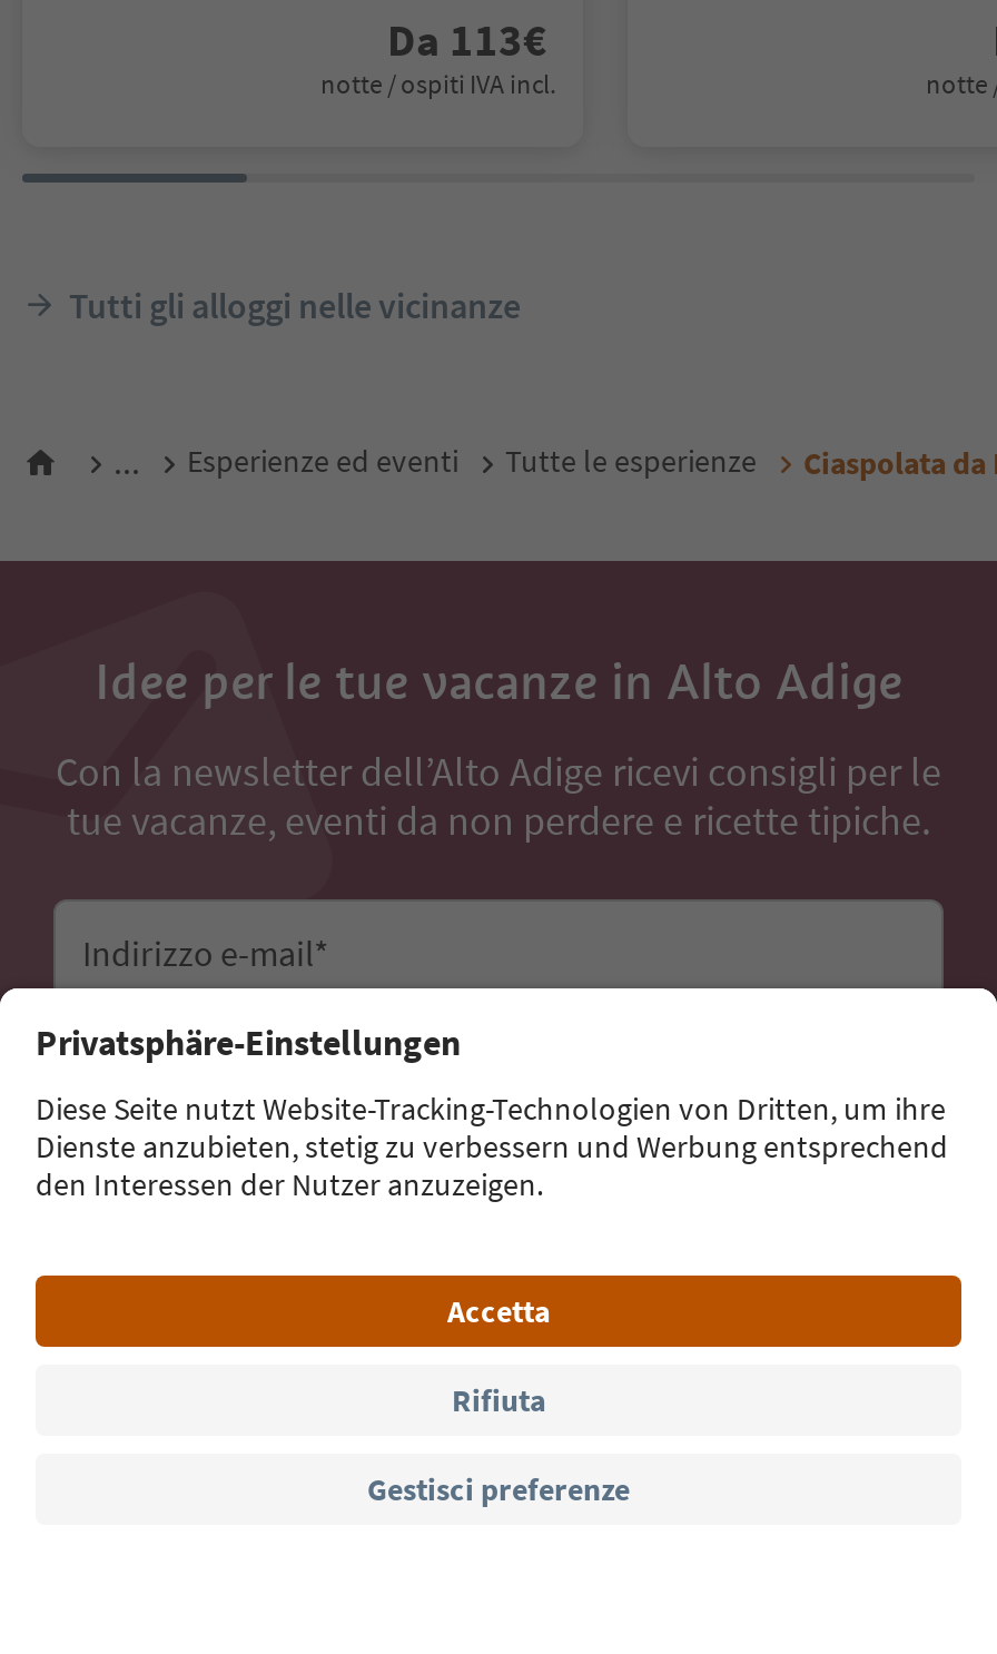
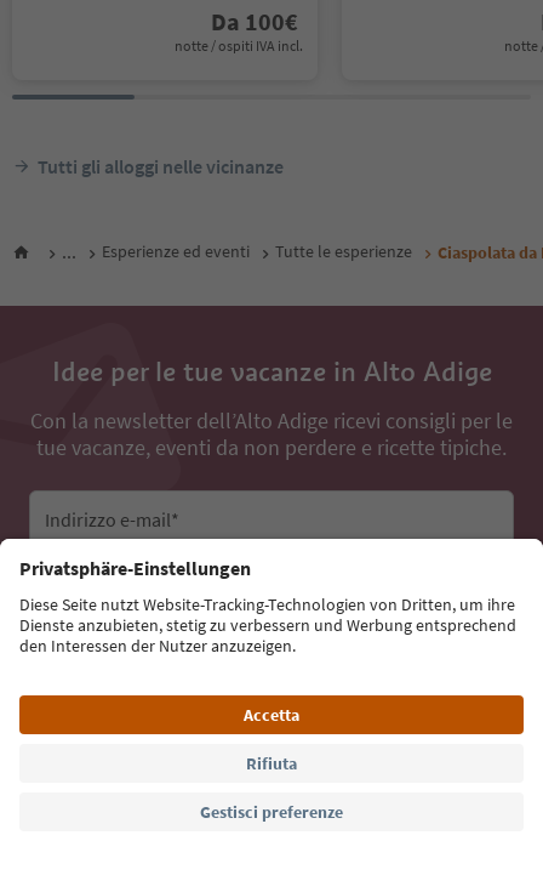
[387,11,556,67] Da 113€ -> [211,6,303,36] Da 100€

